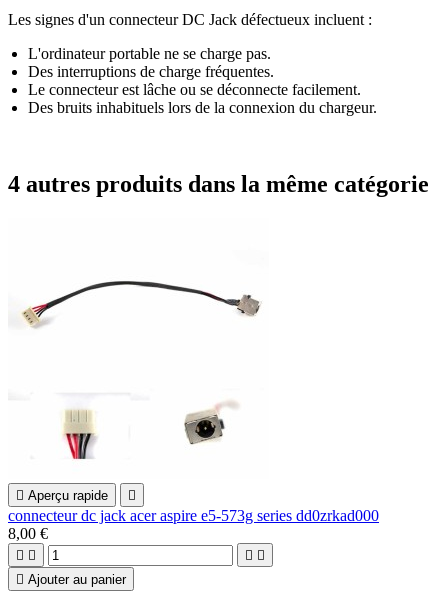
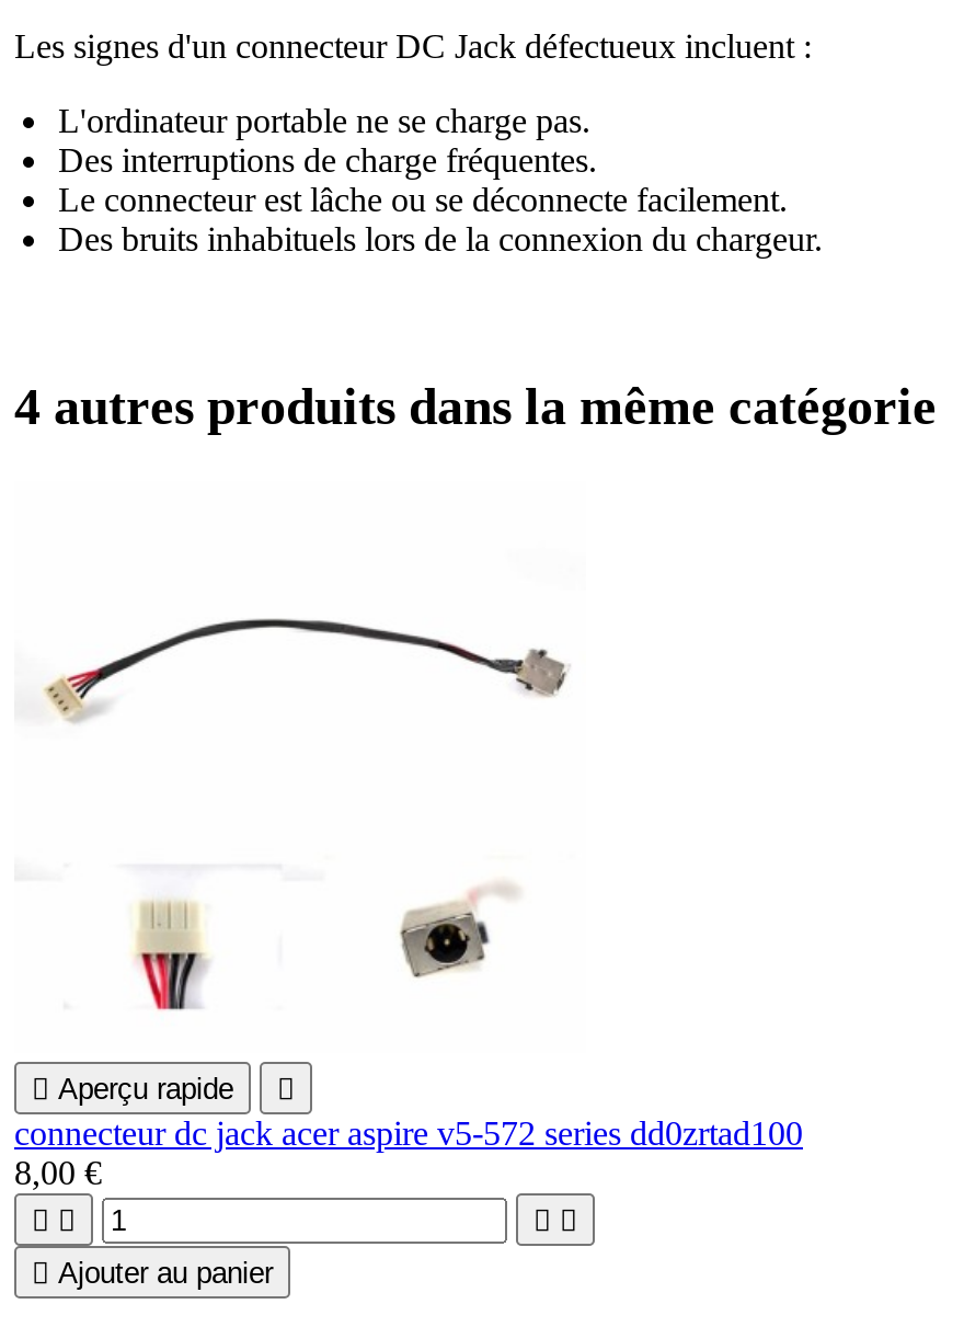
[8,507,379,524] connecteur dc jack acer aspire e5-573g series dd0zrkad000 -> [14,1114,803,1151] connecteur dc jack acer aspire v5-572 series dd0zrtad100

